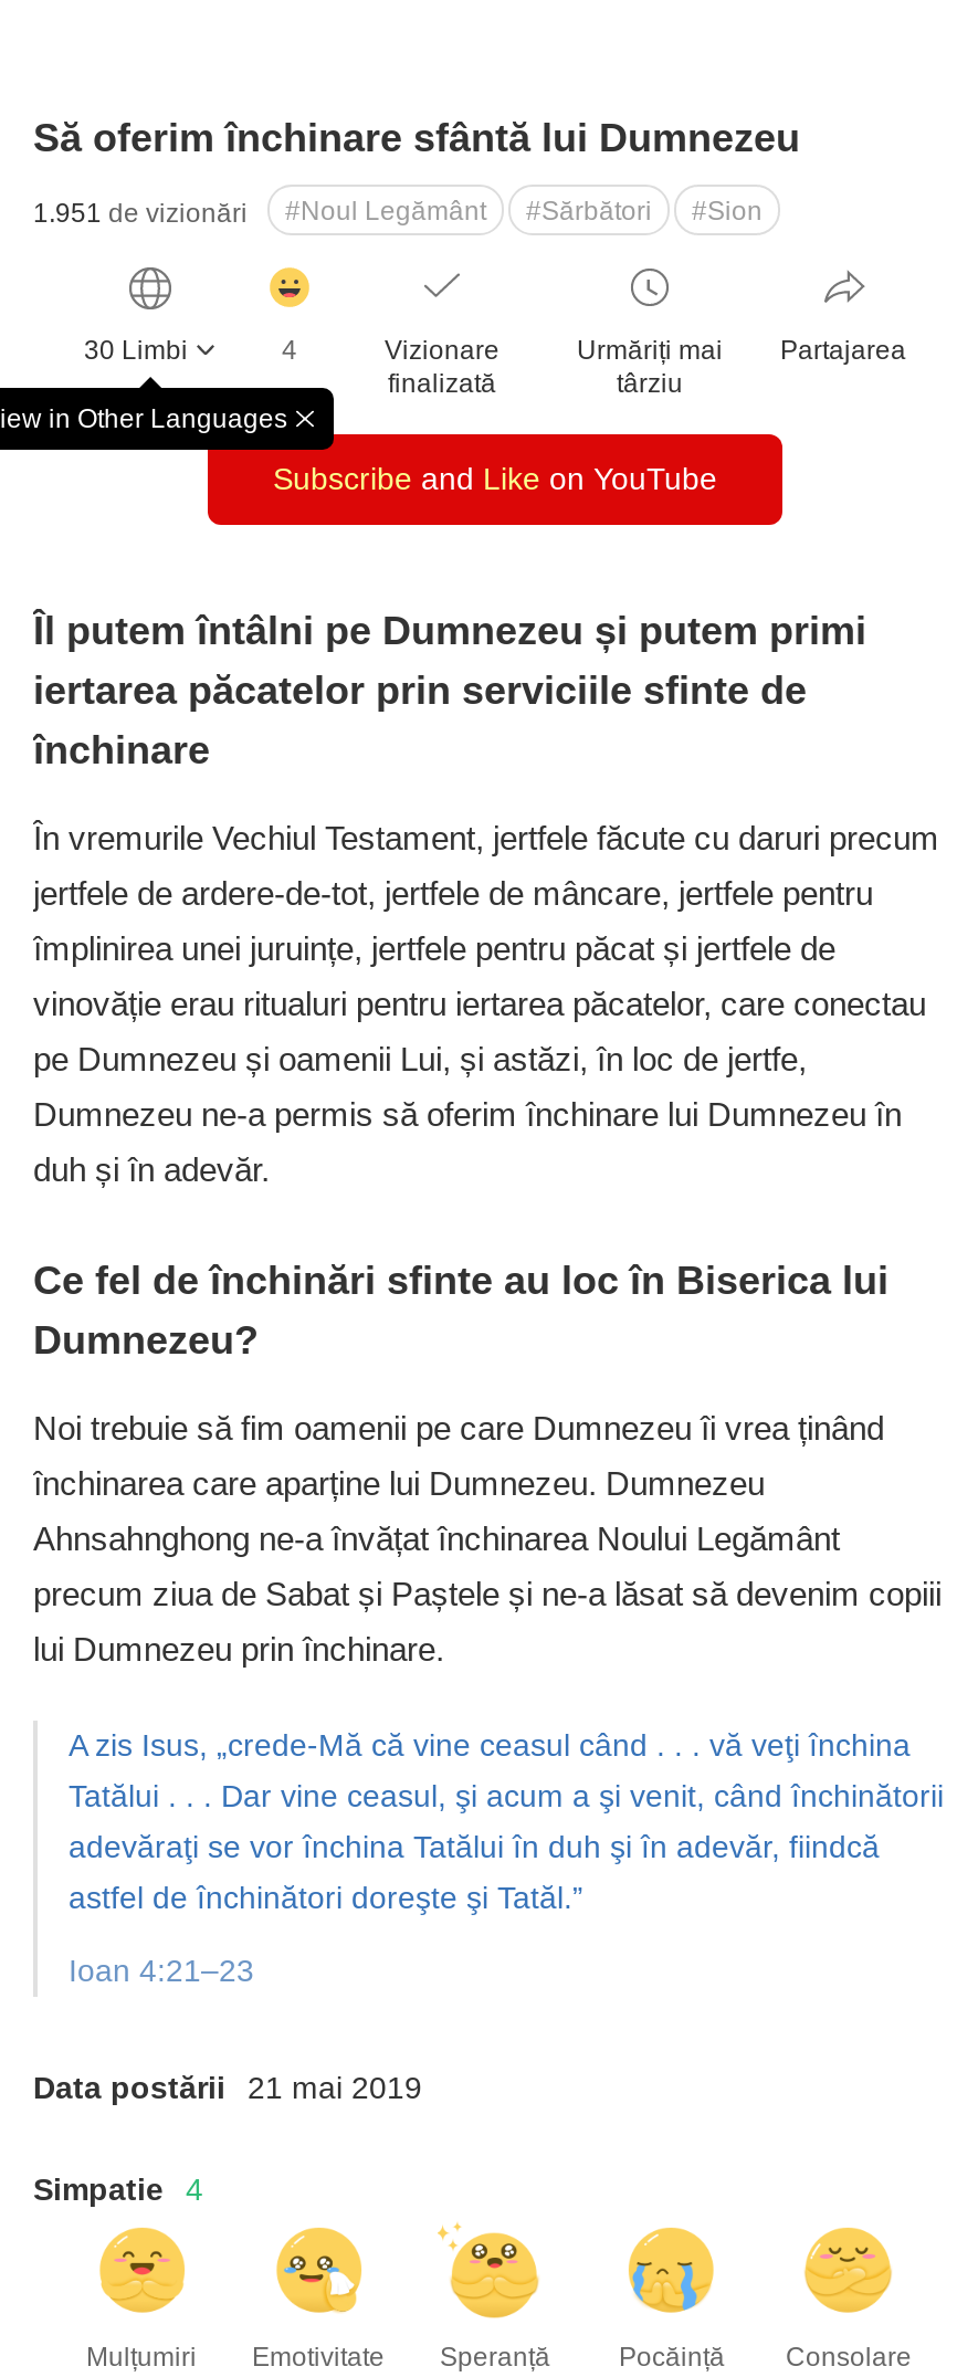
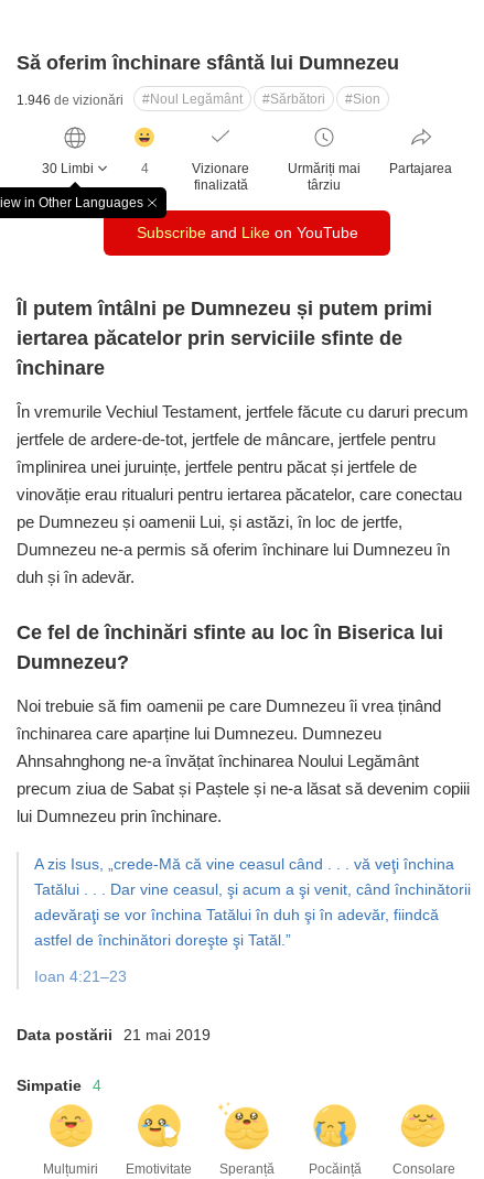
[33,196,763,229] 1.951 de vizionări #Noul Legământ #Sărbători #Sion -> [17,91,380,108] 1.946 de vizionări #Noul Legământ #Sărbători #Sion

